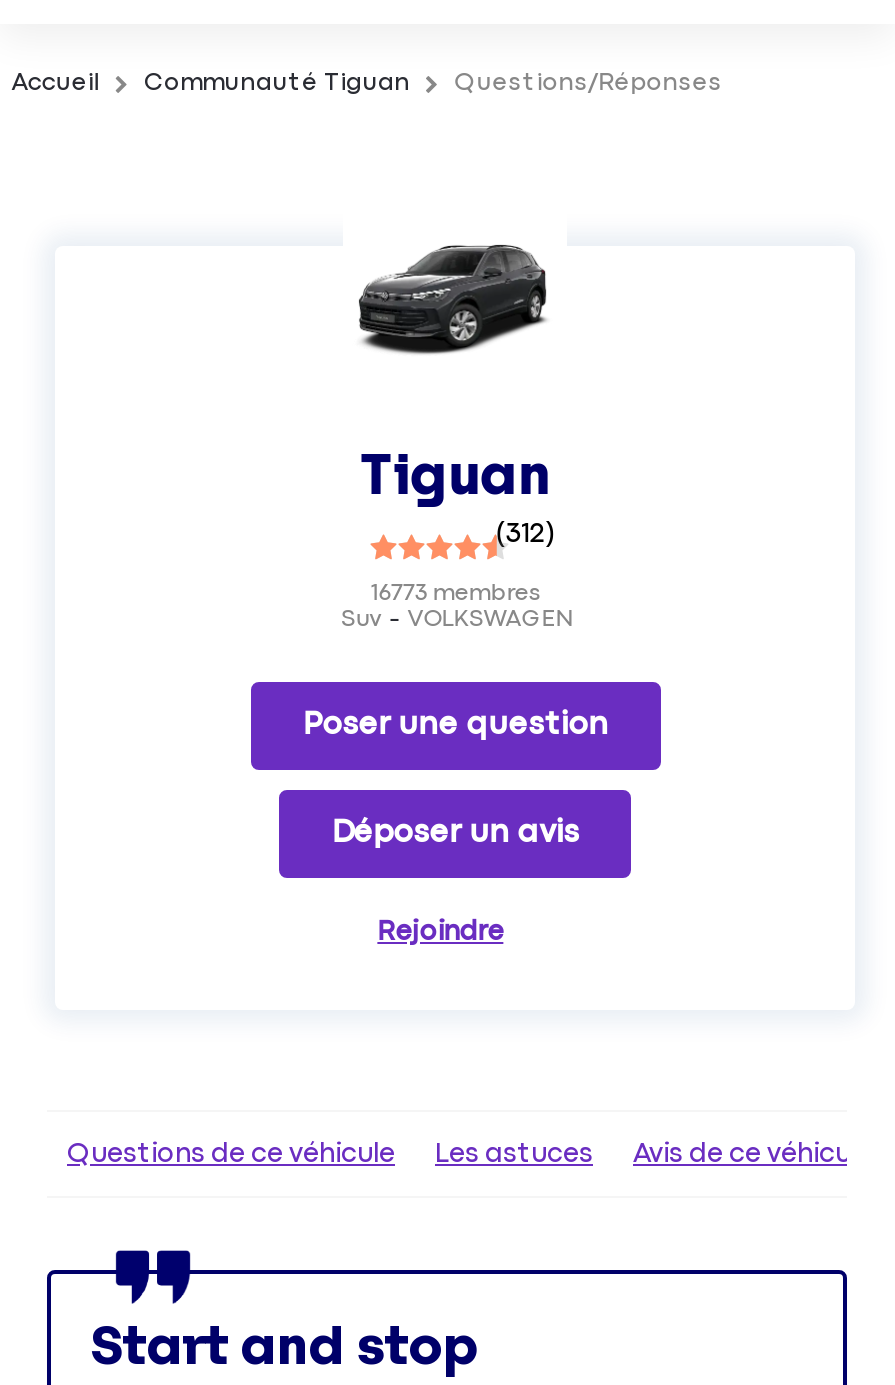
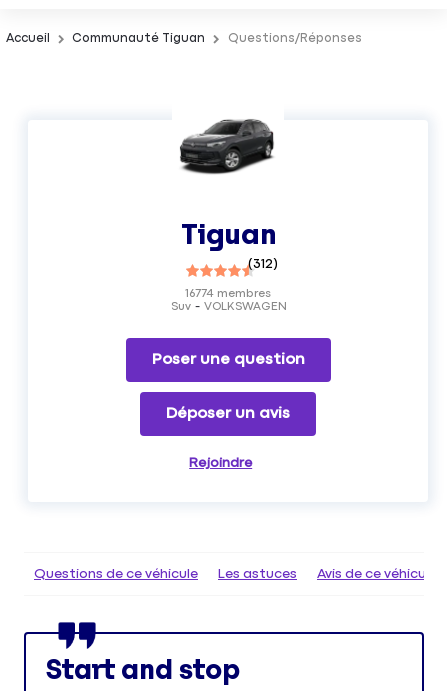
[370,582,540,606] 16773 membres -> [185,288,271,300] 16774 membres

